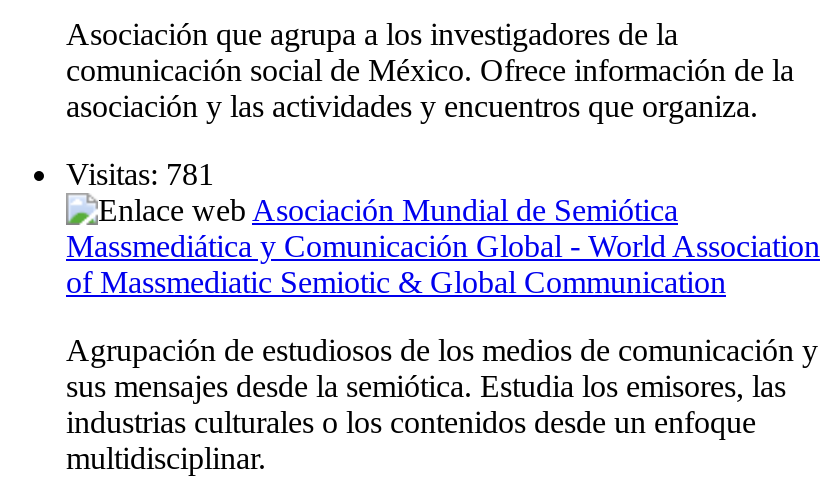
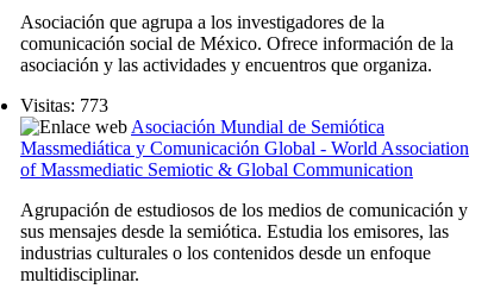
[66,157,214,191] Visitas: 781 -> [20,95,108,115] Visitas: 773

